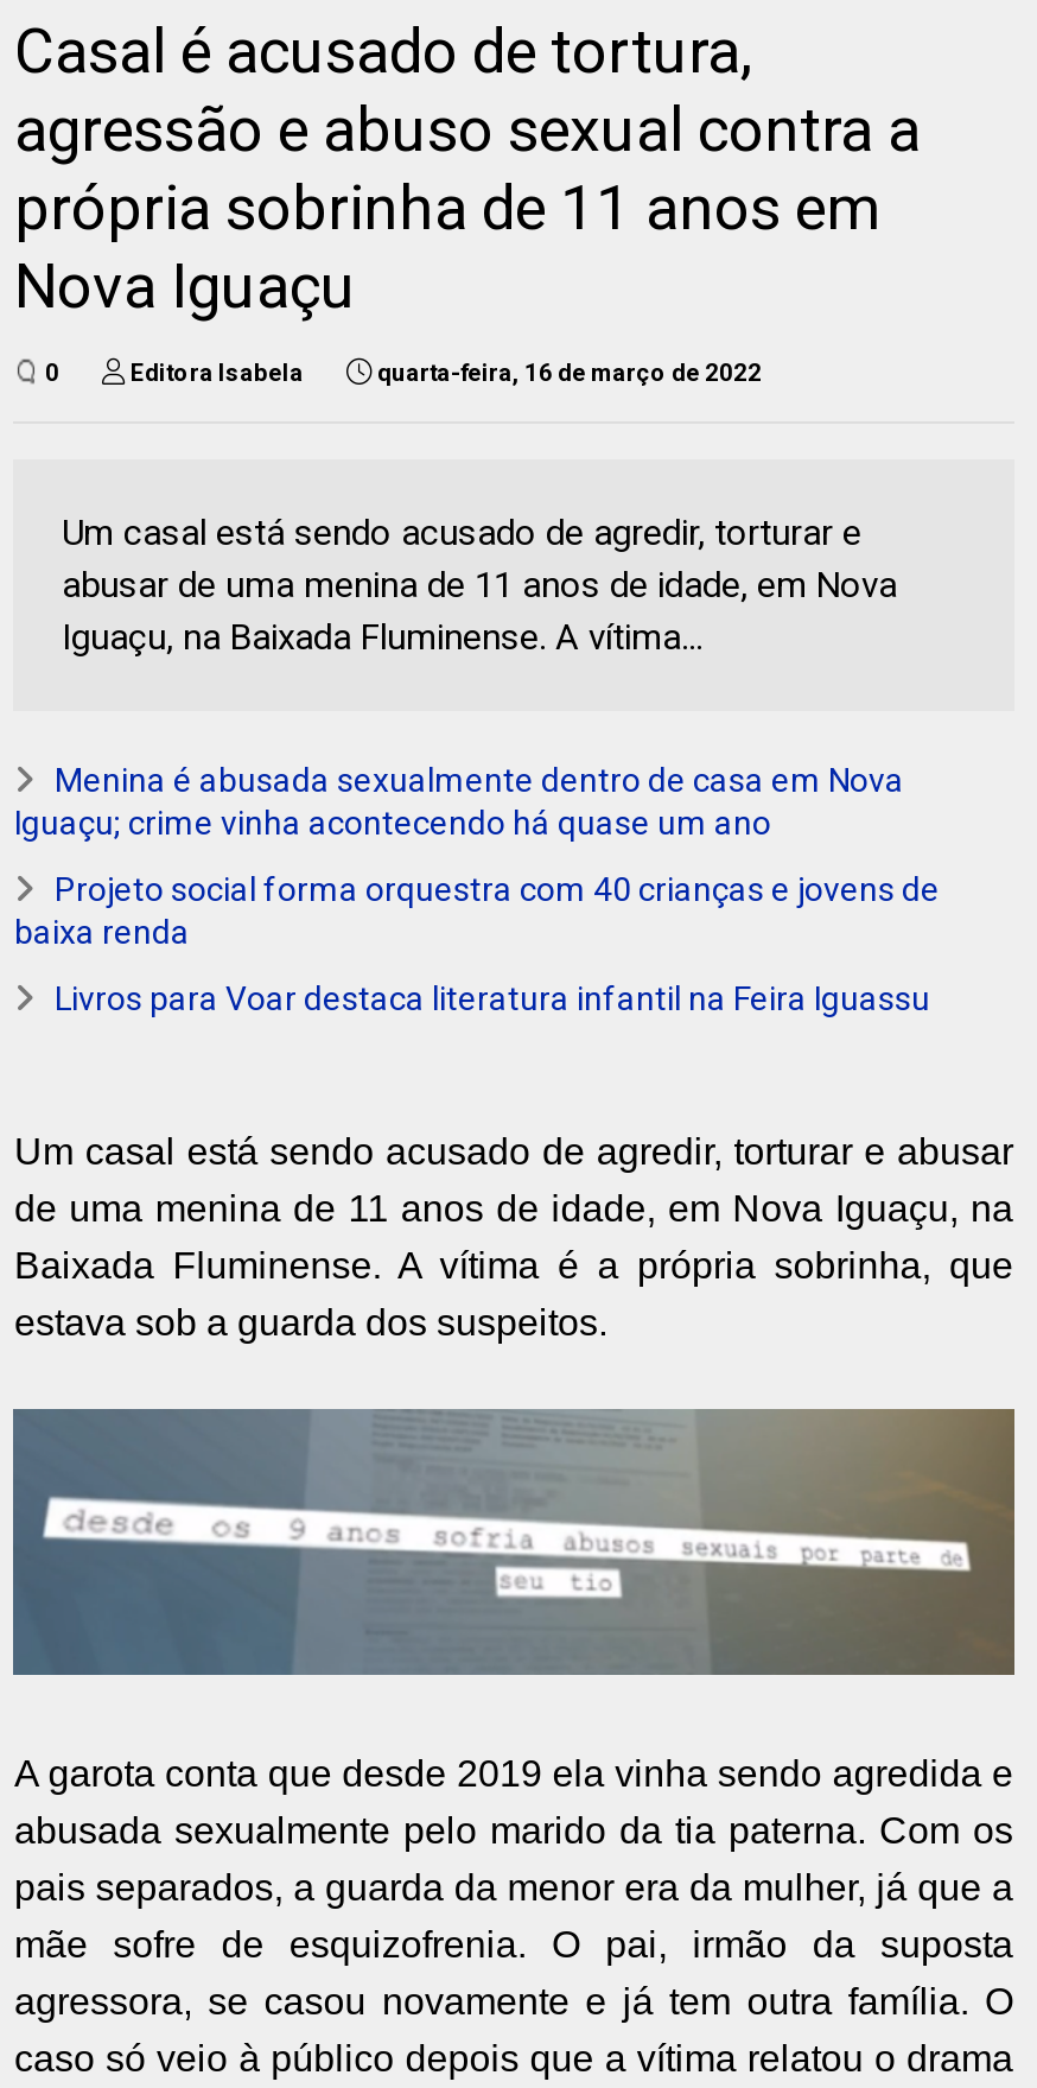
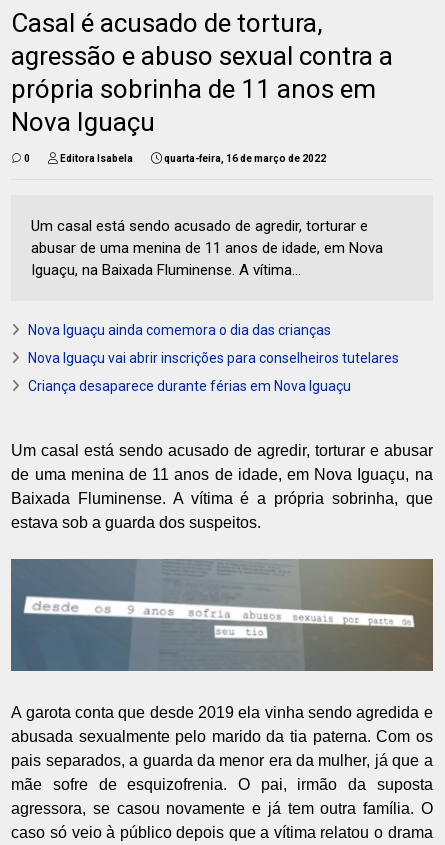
[14,761,904,842] Menina é abusada sexualmente dentro de casa em Nova | Iguaçu; crime vinha acontecendo há quase um ano -> [28,322,331,338] Nova Iguaçu ainda comemora o dia das crianças
[14,870,939,951] Projeto social forma orquestra com 40 crianças e jovens de | baixa renda -> [28,350,399,366] Nova Iguaçu vai abrir inscrições para conselheiros tutelares
[54,979,930,1017] Livros para Voar destaca literatura infantil na Feira Iguassu -> [28,378,351,394] Criança desaparece durante férias em Nova Iguaçu

